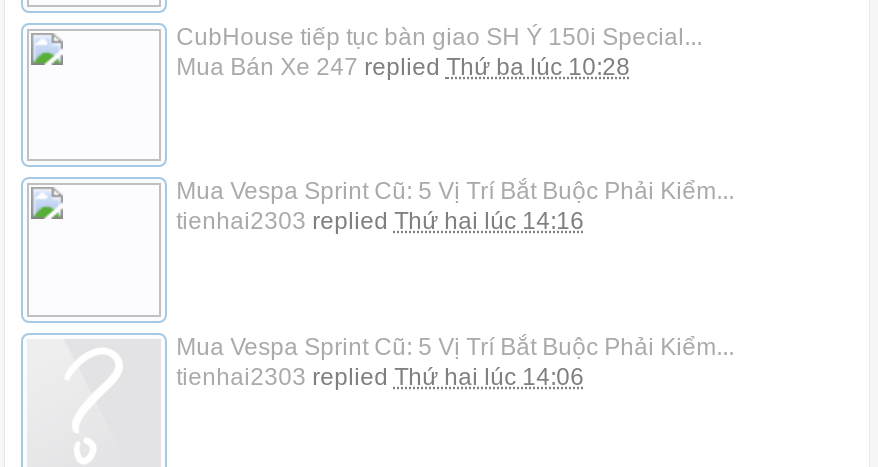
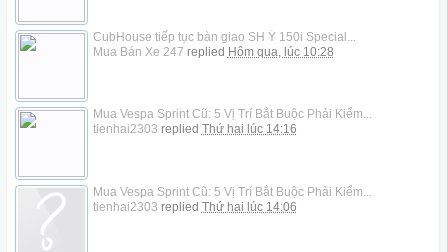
[176,53,630,81] Mua Bán Xe 247 replied Thứ ba lúc 10:28 -> [93,44,334,58] Mua Bán Xe 247 replied Hôm qua, lúc 10:28

